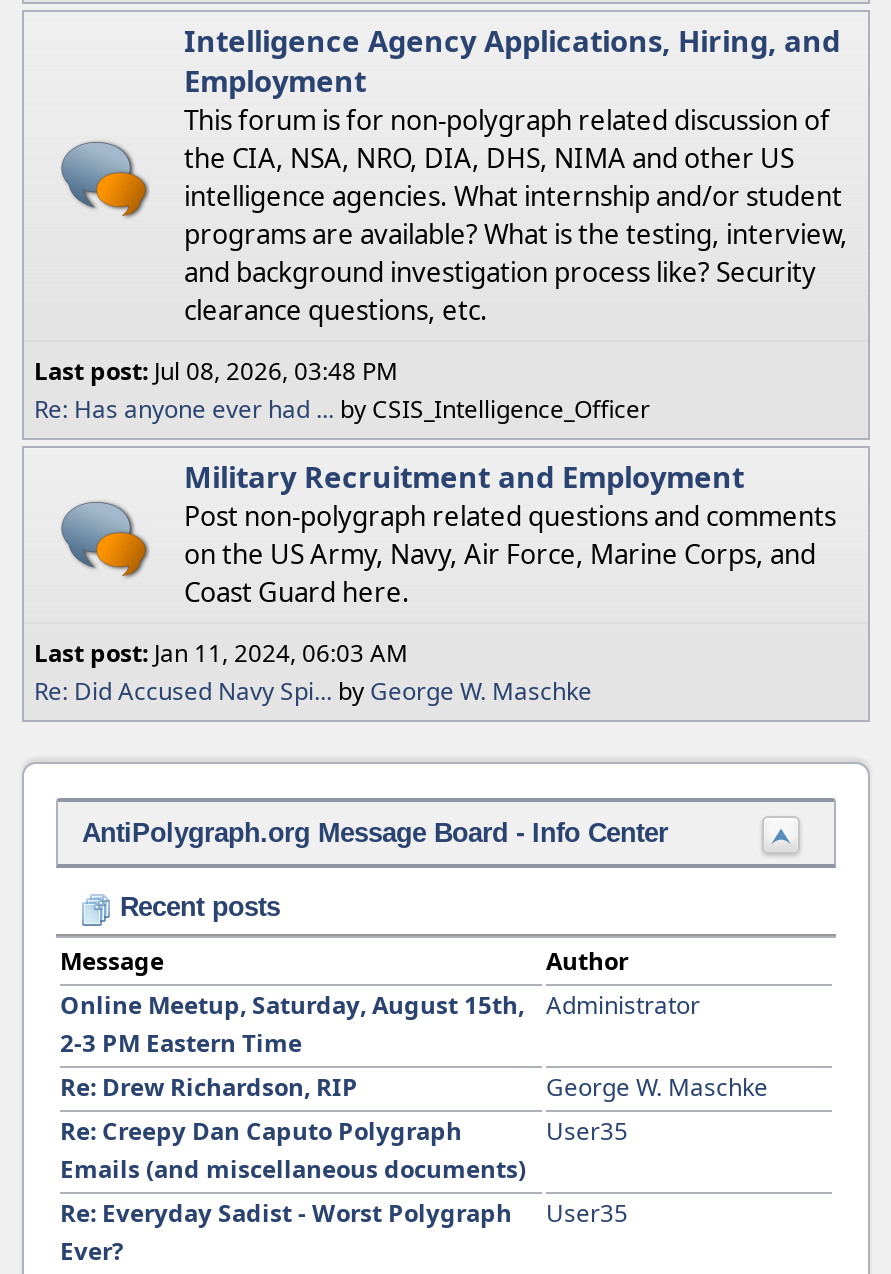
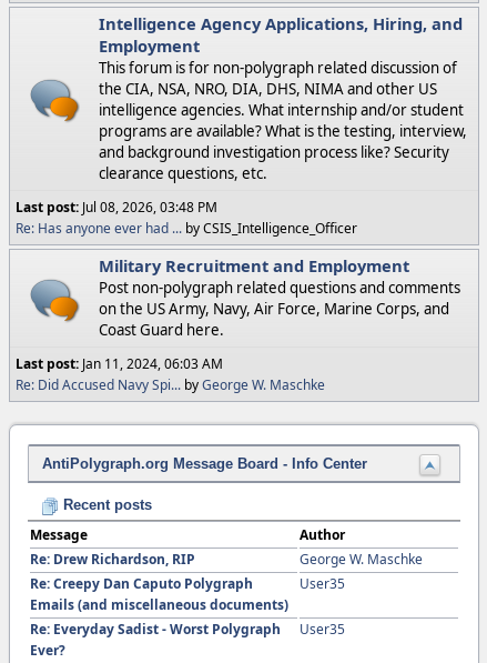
[60,989,524,1061] Online Meetup, Saturday, August 15th, | 2-3 PM Eastern Time -> none
[546,989,700,1023] Administrator -> none

